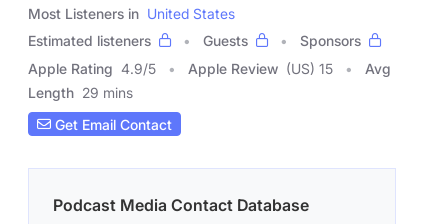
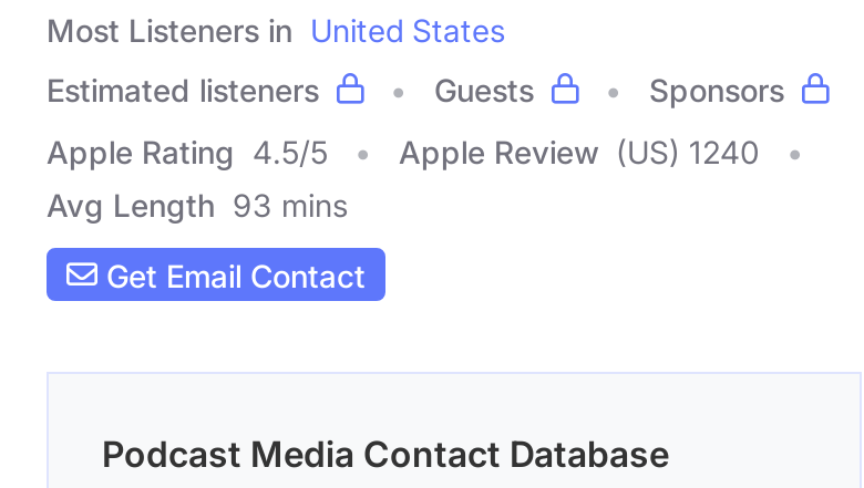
[28,60,391,101] Apple Rating 4.9/5 | Apple Review (US) 15 | Avg | Length 29 mins -> [47,133,760,223] Apple Rating 4.5/5 | Apple Review (US) 1240 | Avg Length 93 mins

